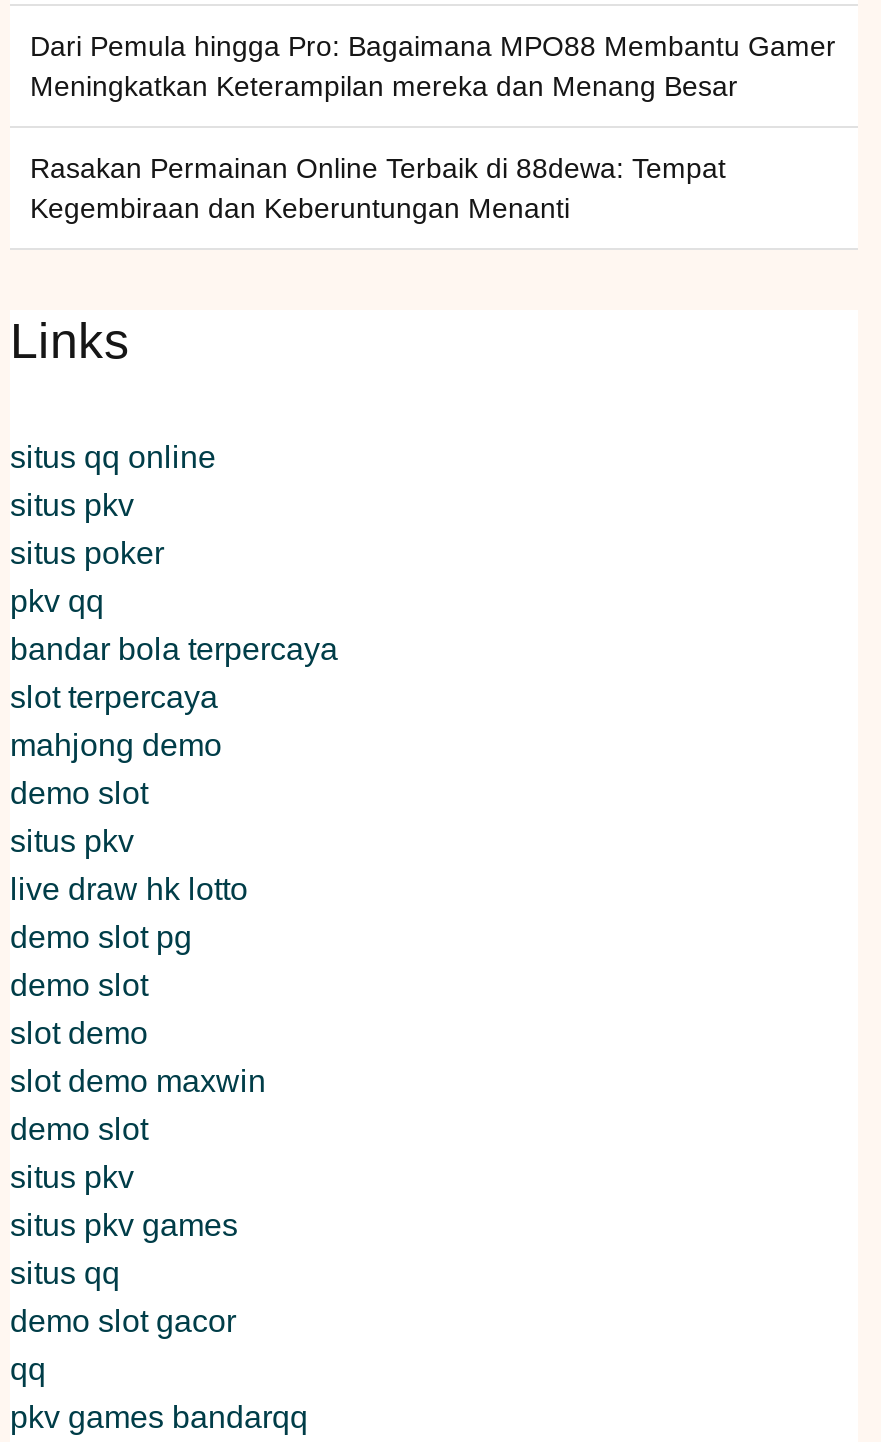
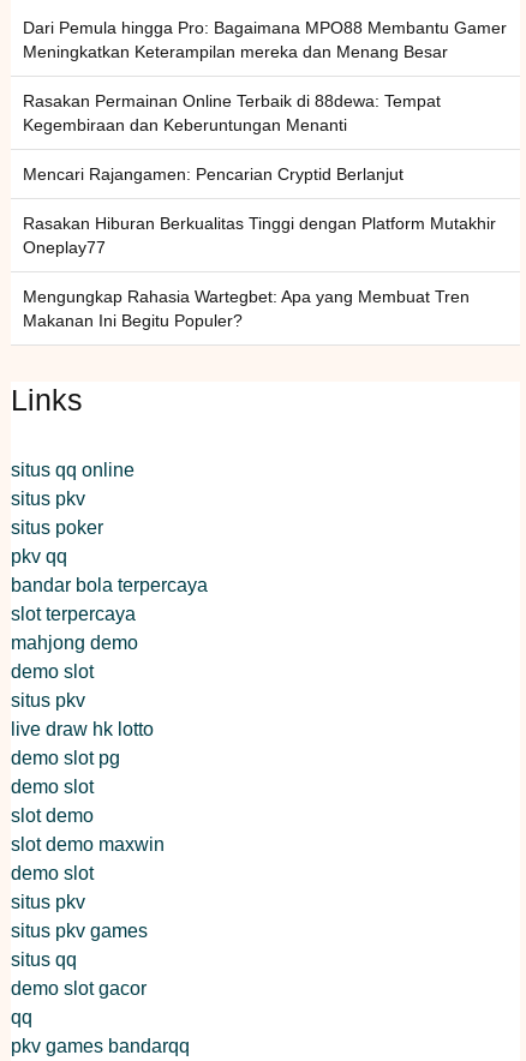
none -> [23,164,496,330] Mencari Rajangamen: Pencarian Cryptid Berlanjut | Rasakan Hiburan Berkualitas Tinggi dengan Platform Mutakhir | Oneplay77 | Mengungkap Rahasia Wartegbet: Apa yang Membuat Tren | Makanan Ini Begitu Populer?

